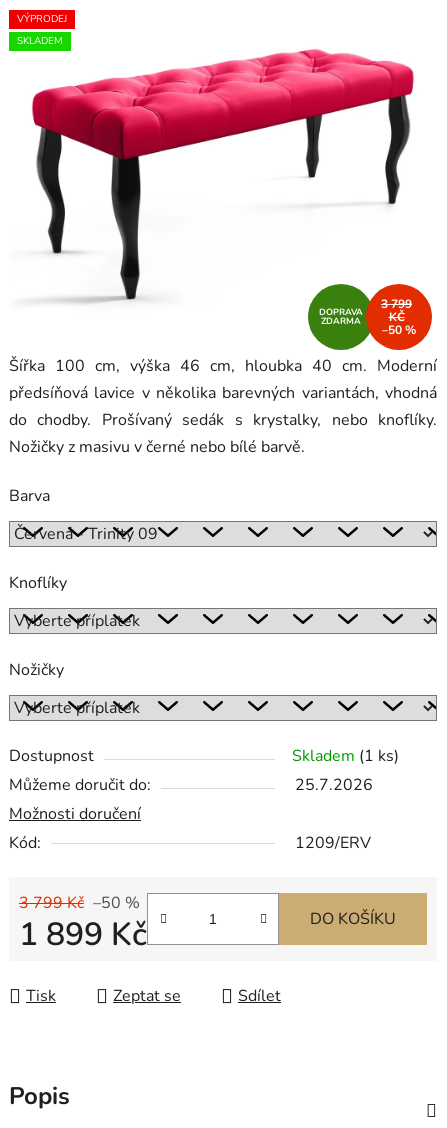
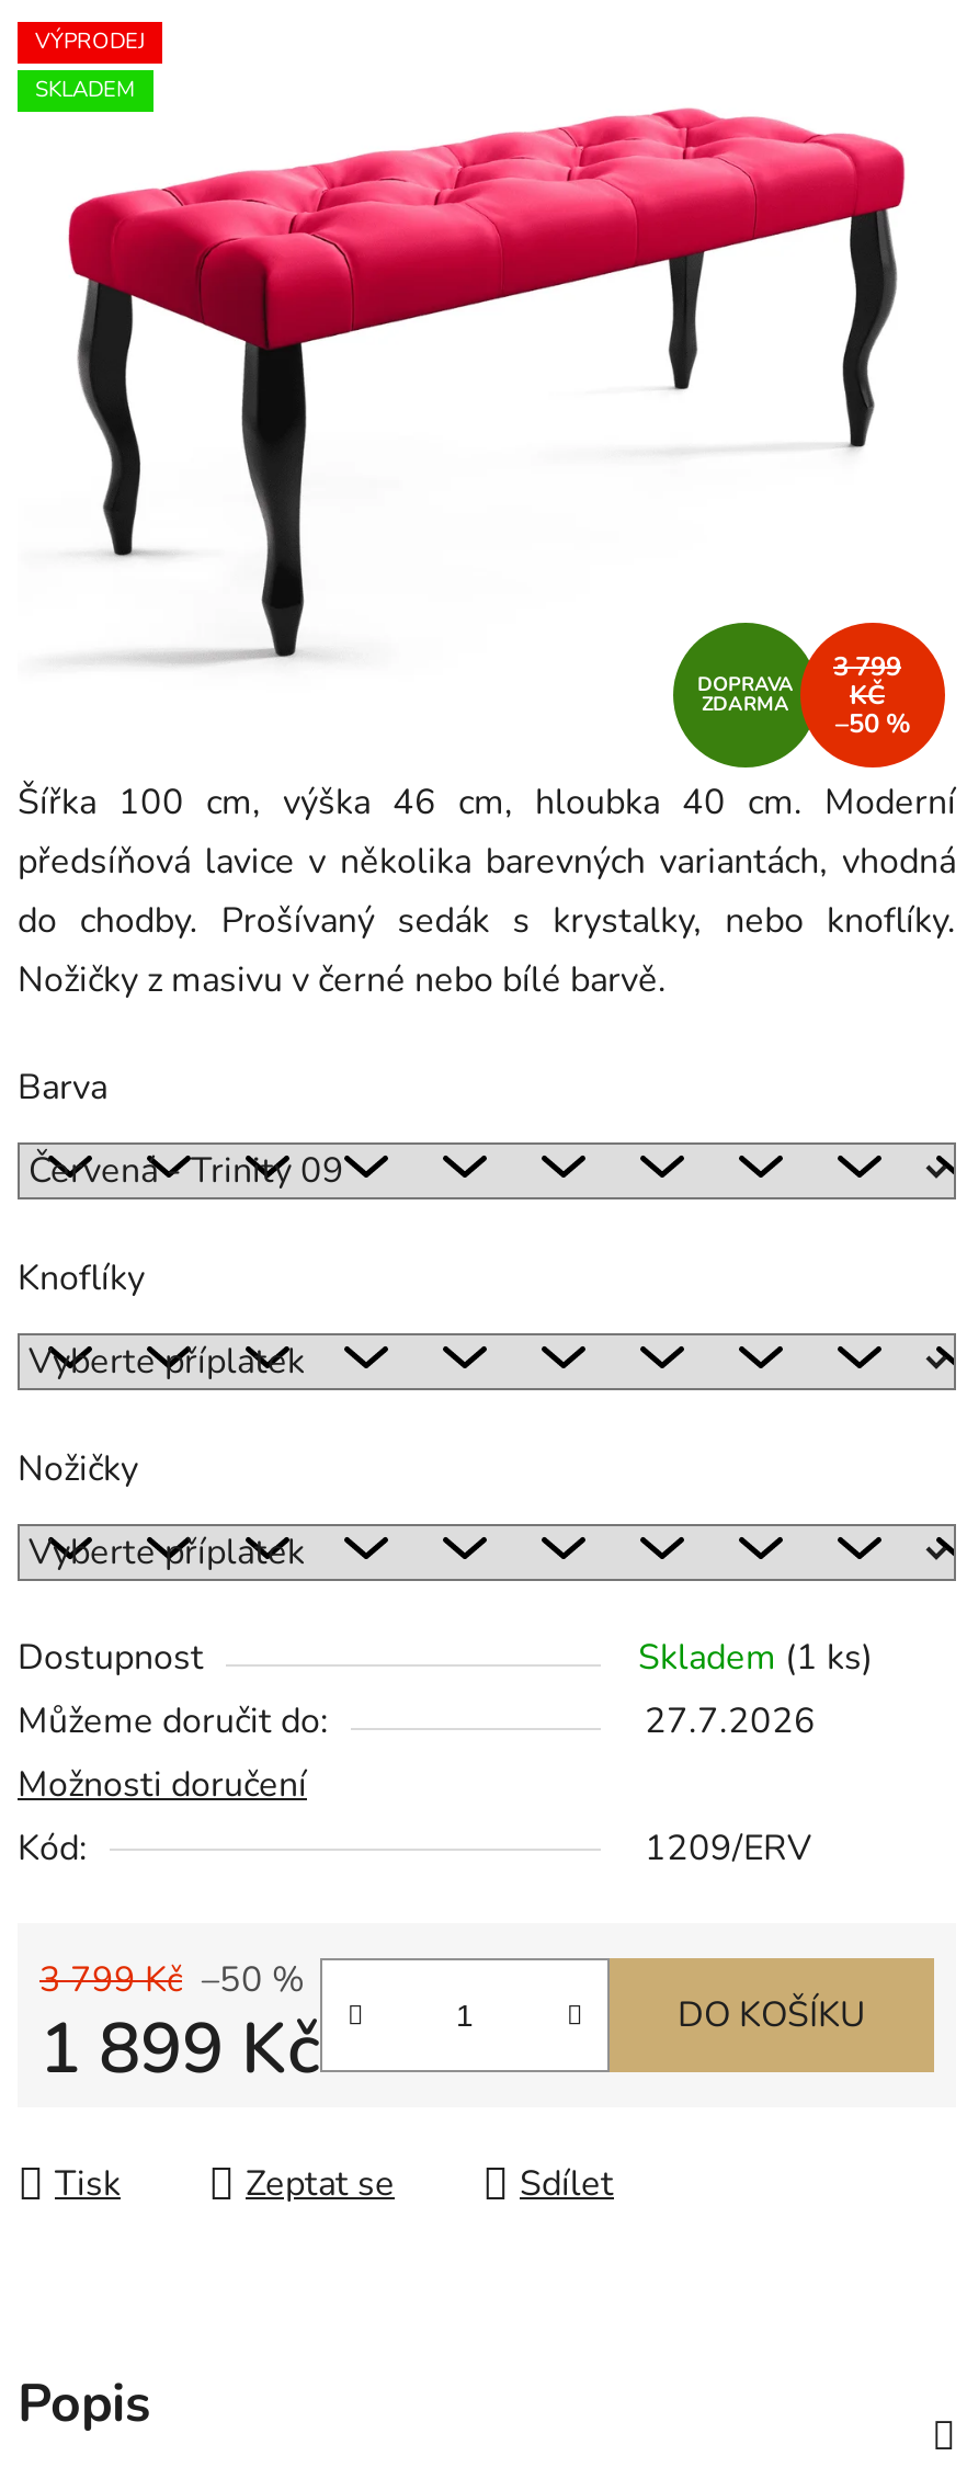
[295,774,373,796] 25.7.2026 -> [645,1697,816,1746] 27.7.2026

